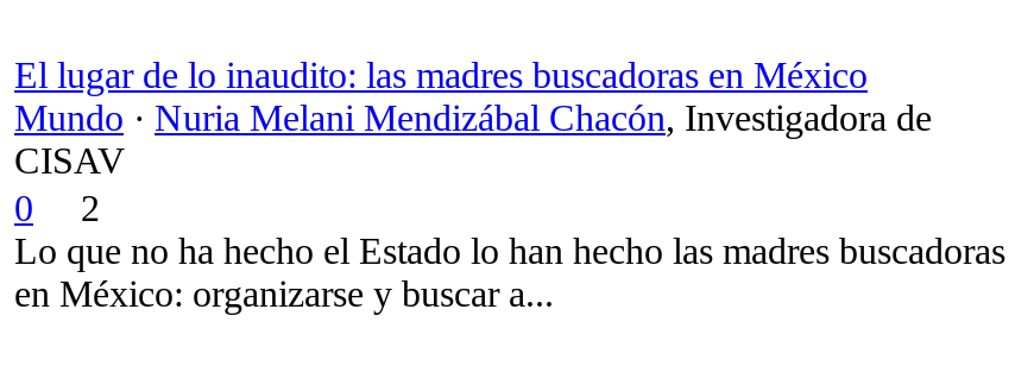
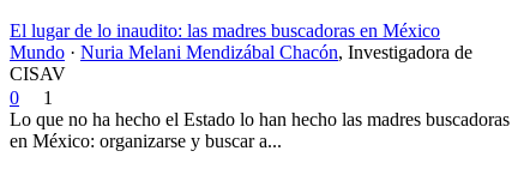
[14,187,100,227] 0 2 -> [10,87,53,107] 0 1

